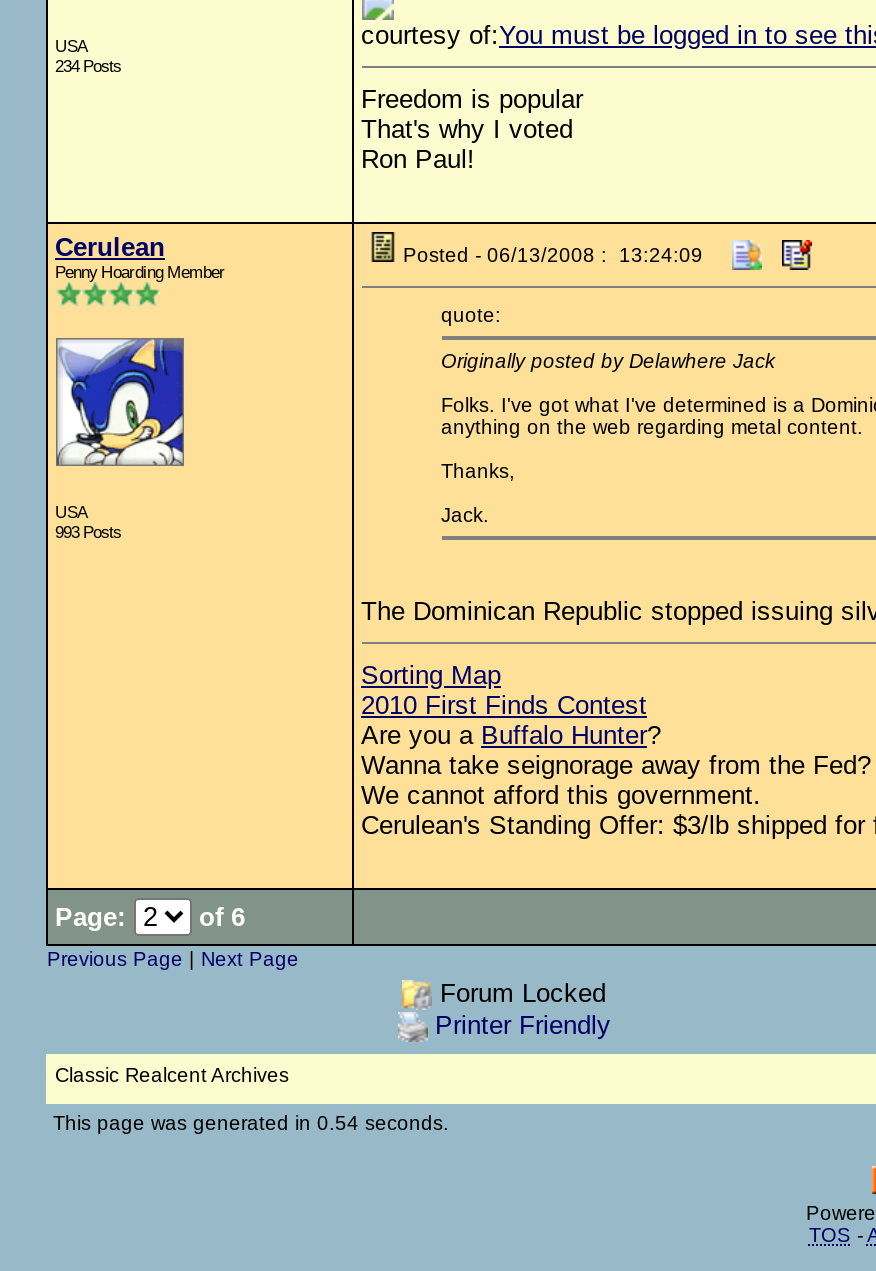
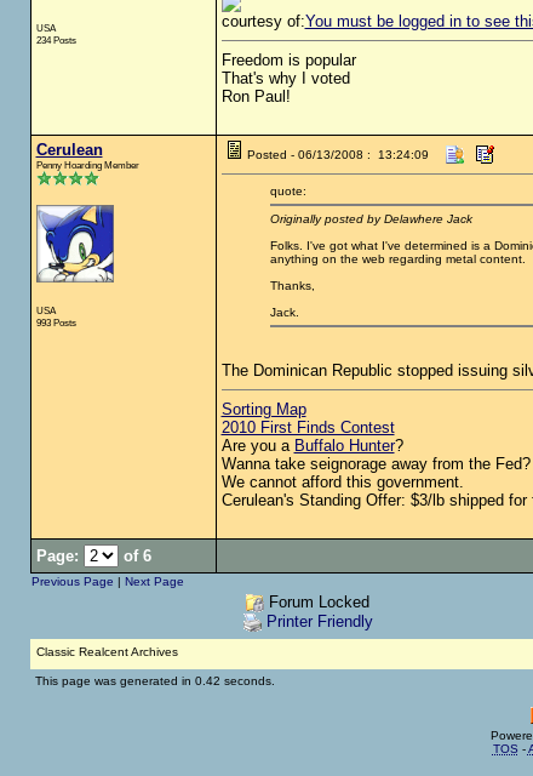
[53,1112,449,1134] This page was generated in 0.54 seconds. -> [35,674,274,687] This page was generated in 0.42 seconds.

